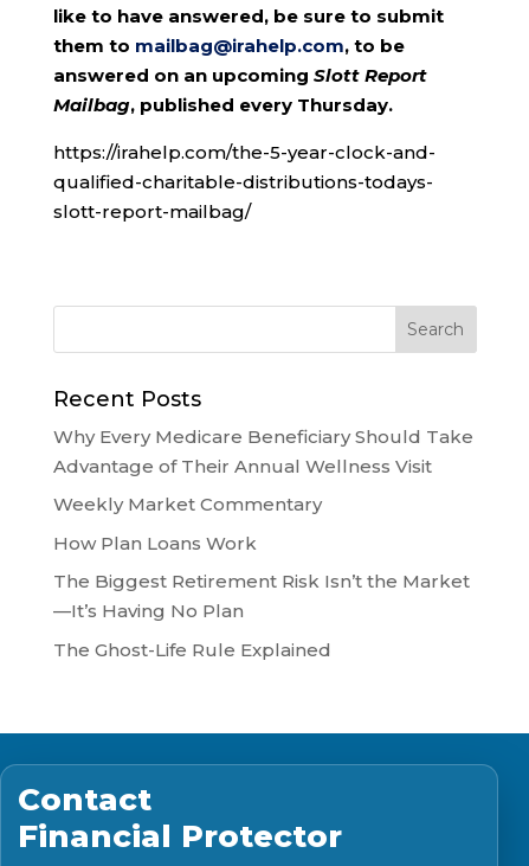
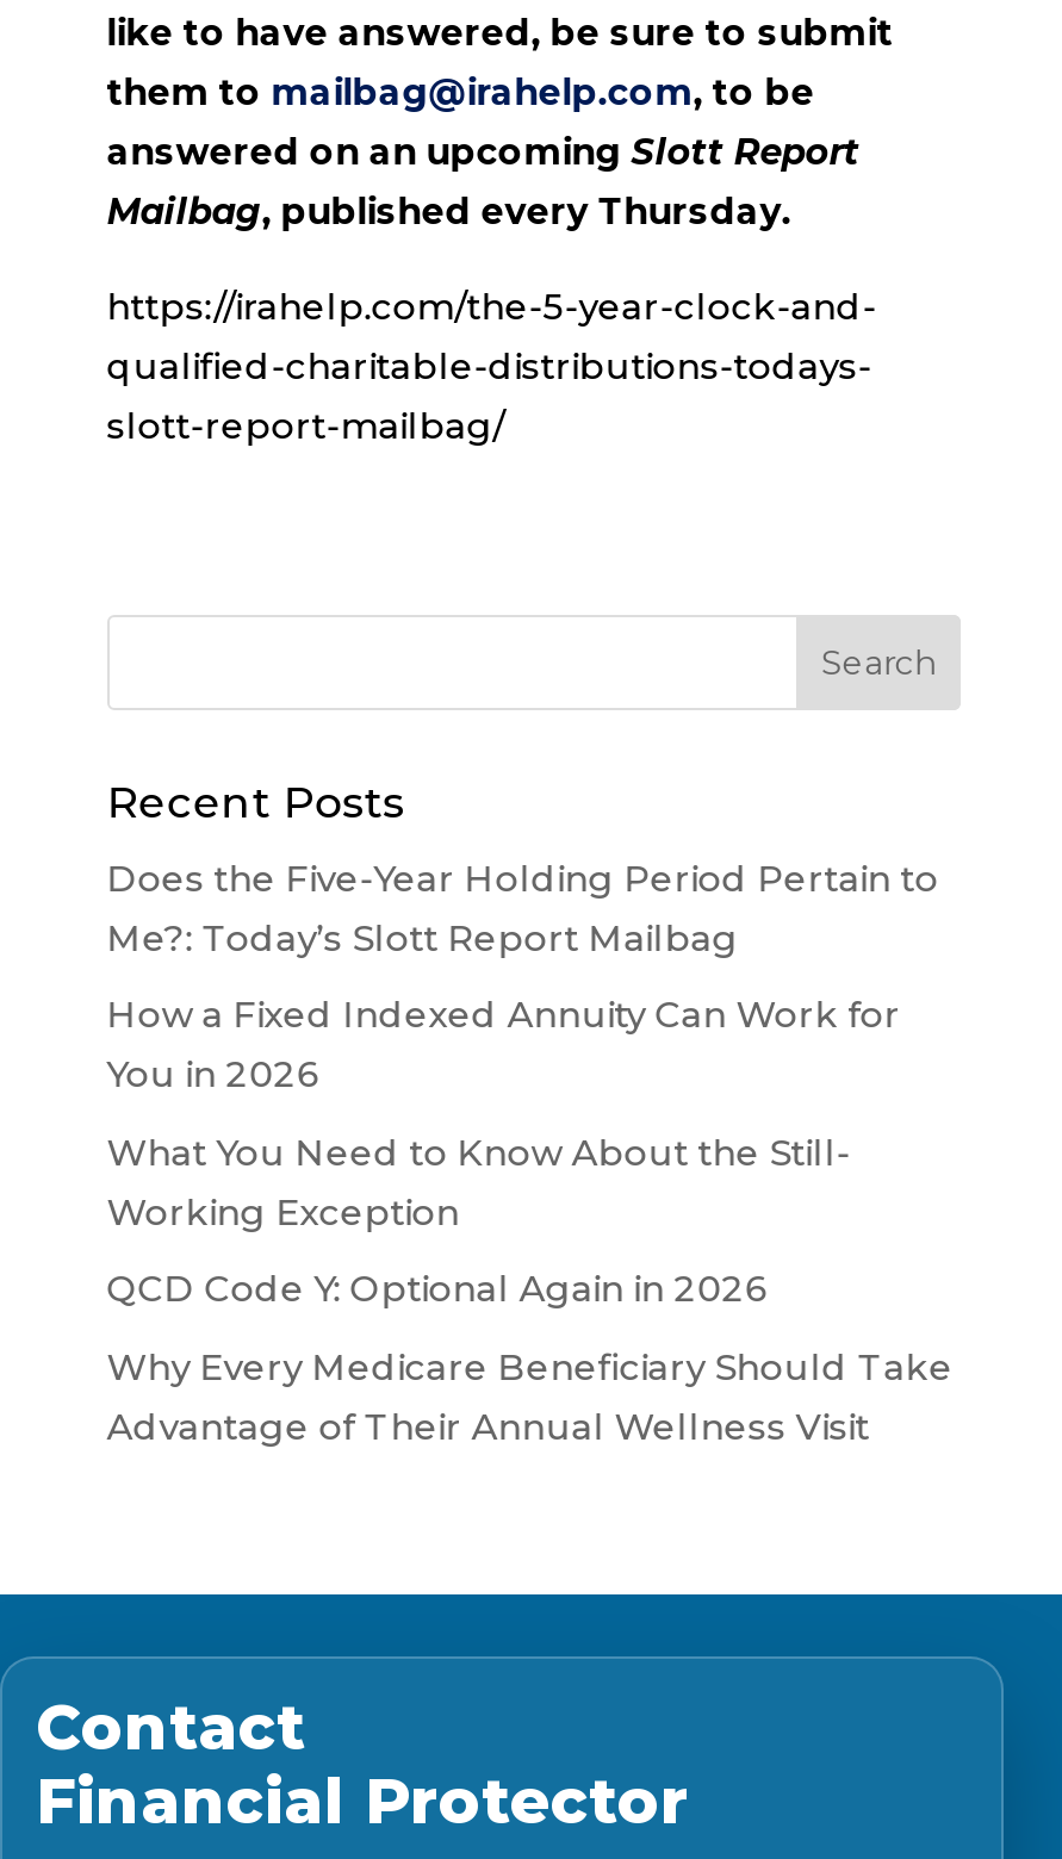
none -> [107,855,939,1311] Does the Five-Year Holding Period Pertain to | Me?: Today’s Slott Report Mailbag | How a Fixed Indexed Annuity Can Work for | You in 2026 | What You Need to Know About the Still- | Working Exception | QCD Code Y: Optional Again in 2026
moved [53,425,473,477] -> [107,1343,953,1448]: Why Every Medicare Beneficiary Should Take | Advantage of Their Annual Wellness Visit
[53,493,470,661] Weekly Market Commentary | How Plan Loans Work | The Biggest Retirement Risk Isn’t the Market | —It’s Having No Plan | The Ghost-Life Rule Explained -> none

